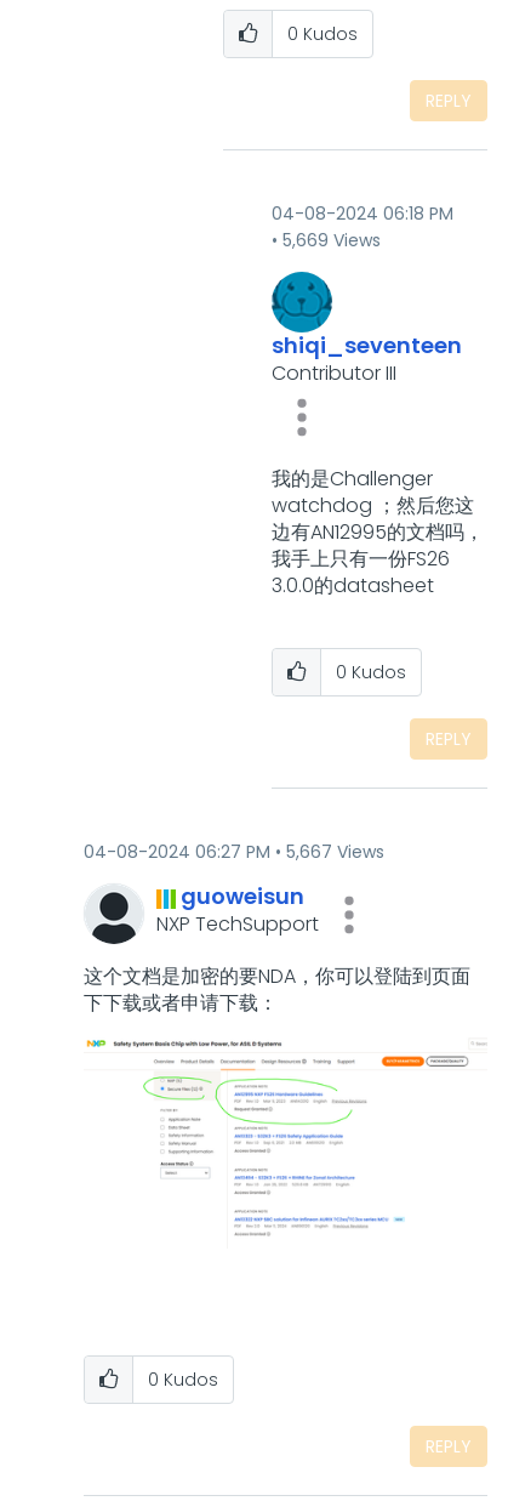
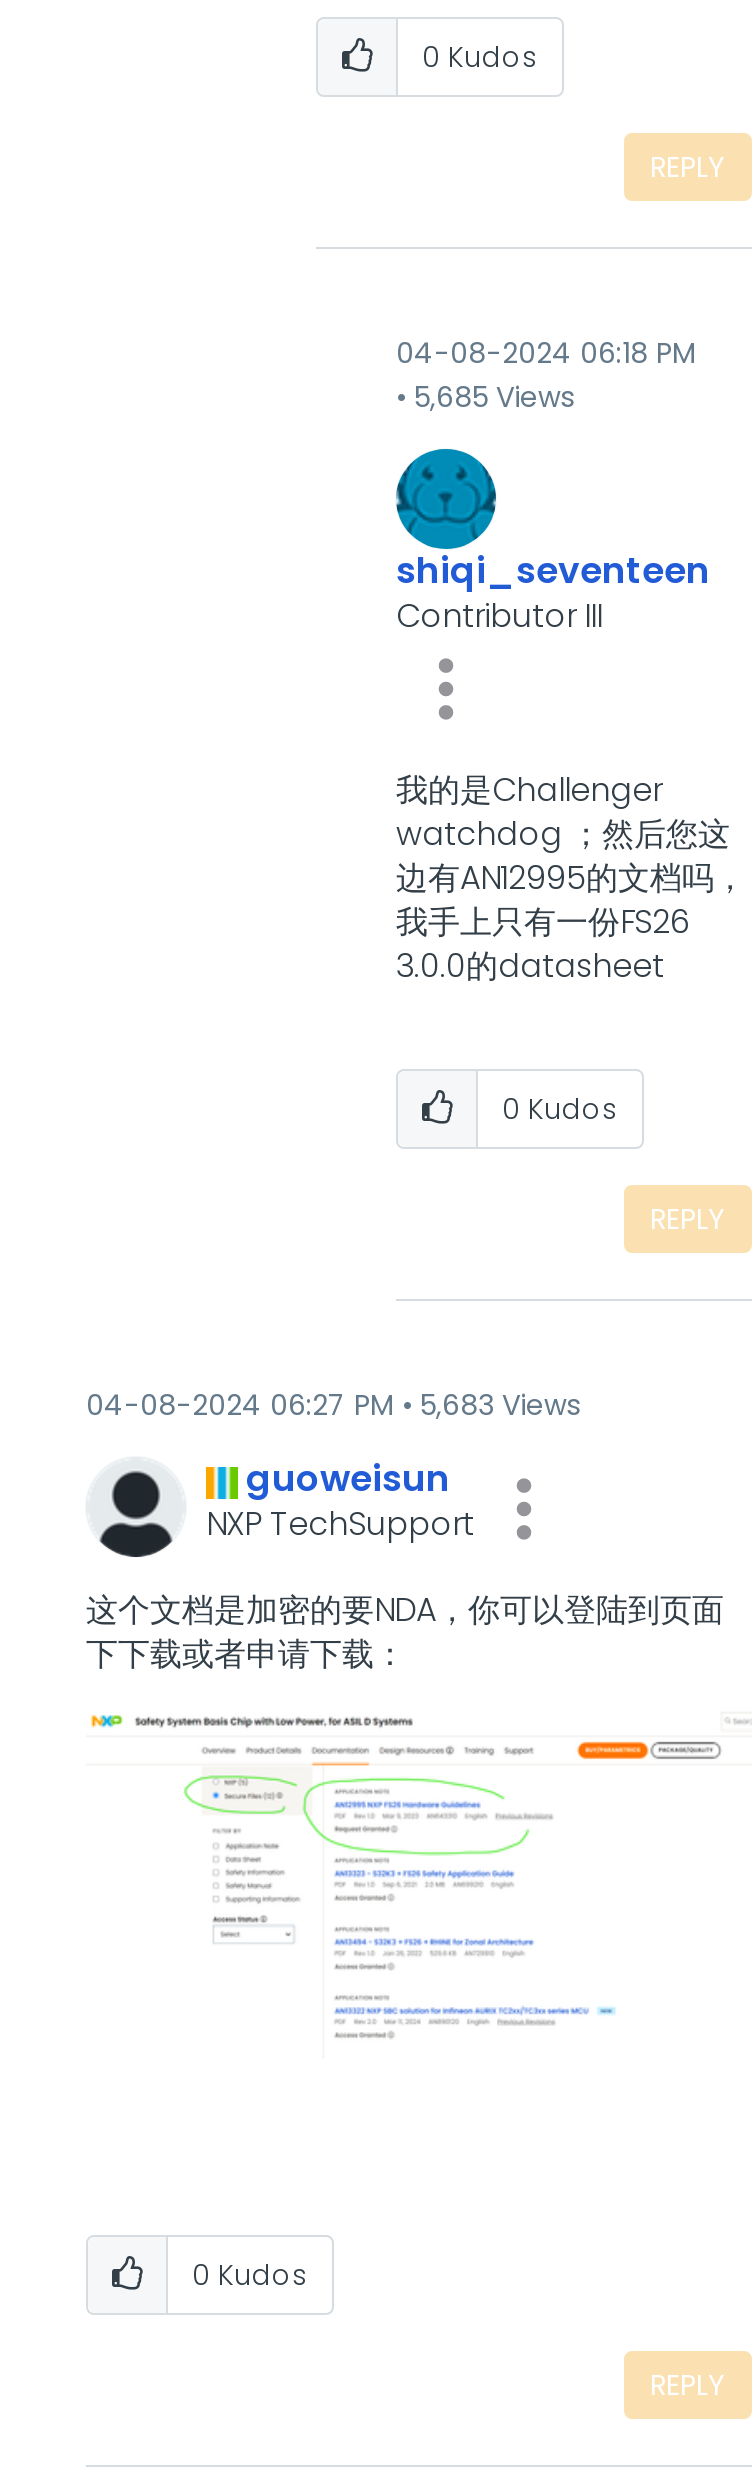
[282,228,381,253] 5,669 Views -> [414,377,574,417] 5,685 Views
[84,840,384,864] 04-08-2024 06:27 PM 5,667 Views -> [86,1385,580,1425] 04-08-2024 06:27 PM 5,683 Views

